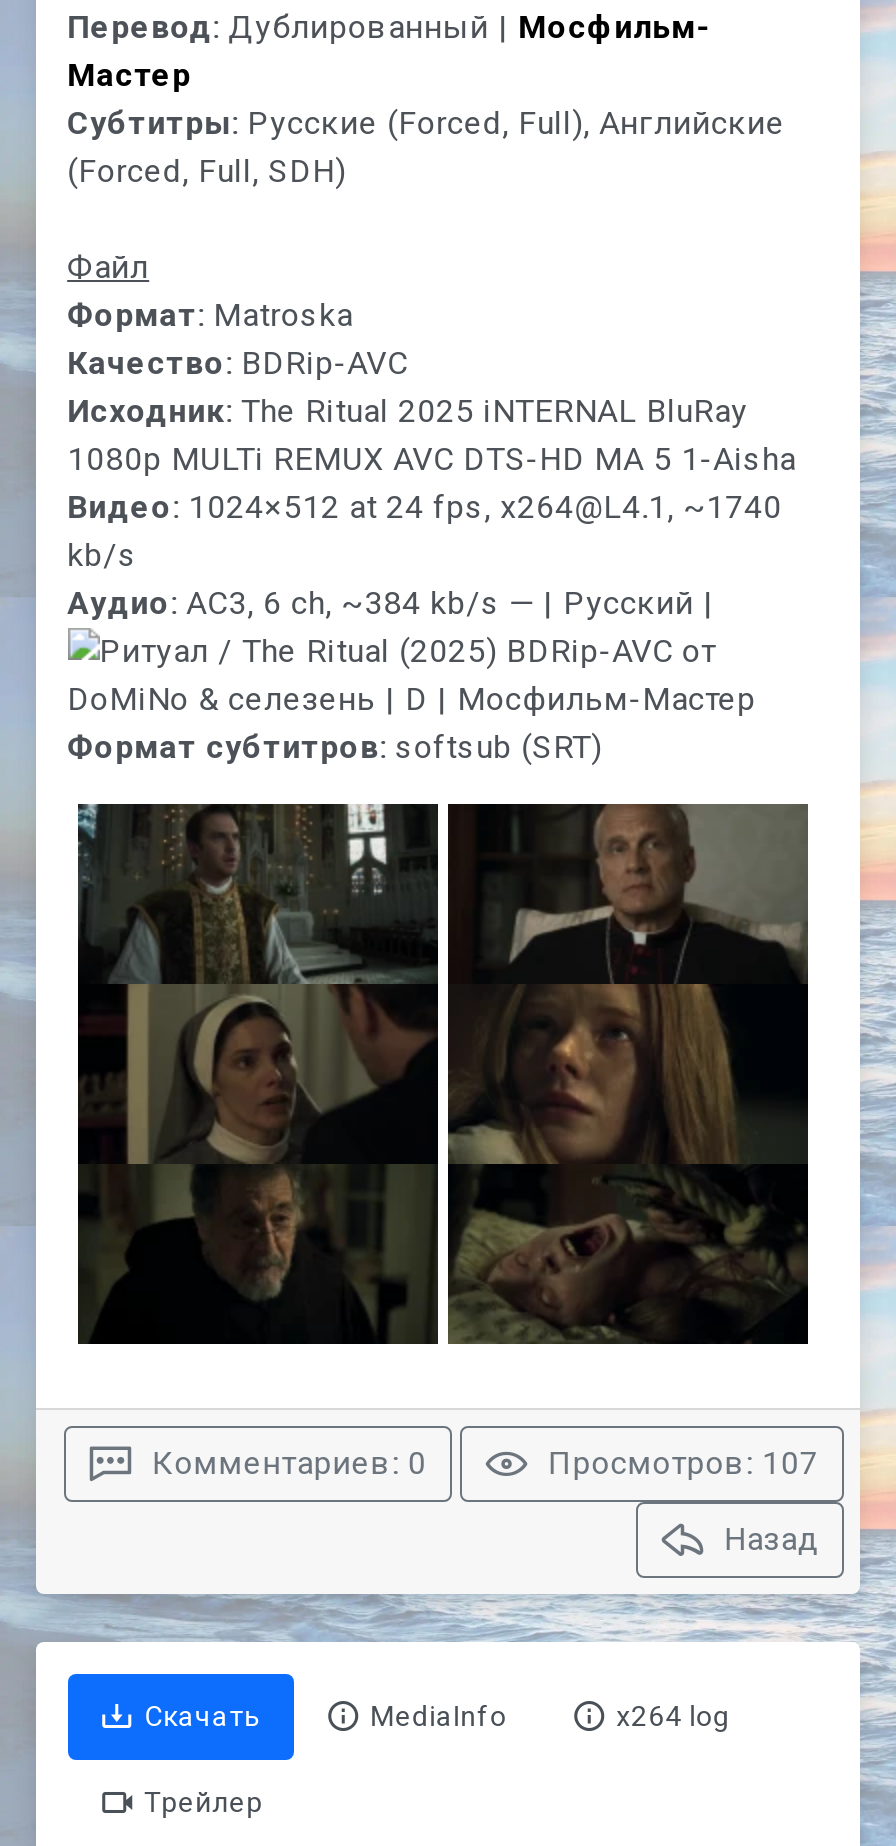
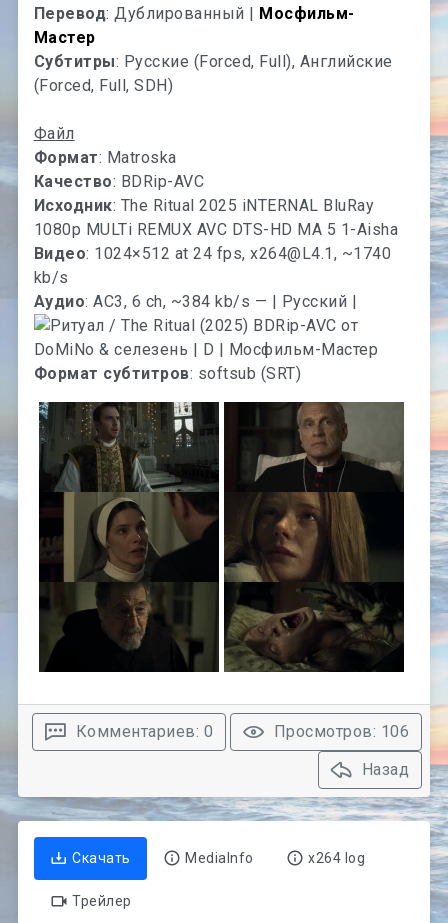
[539,1443,819,1481] Просмотров: 107 -> [269,722,409,741] Просмотров: 106

